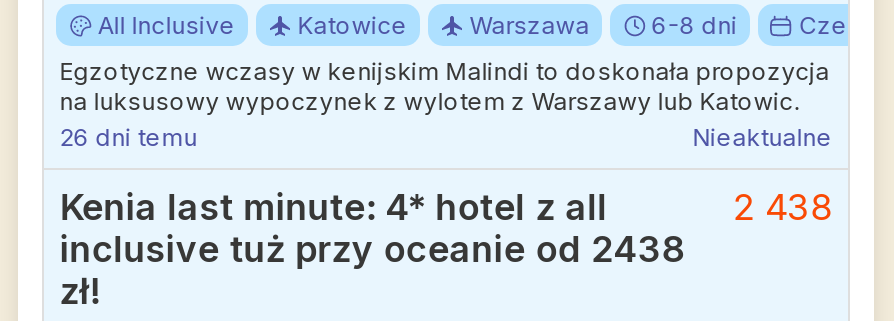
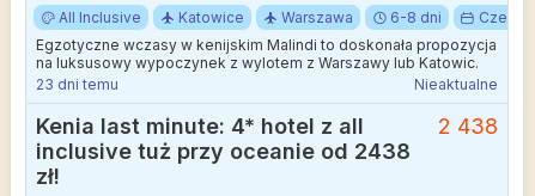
[60,122,198,152] 26 dni temu -> [36,75,118,93] 23 dni temu

